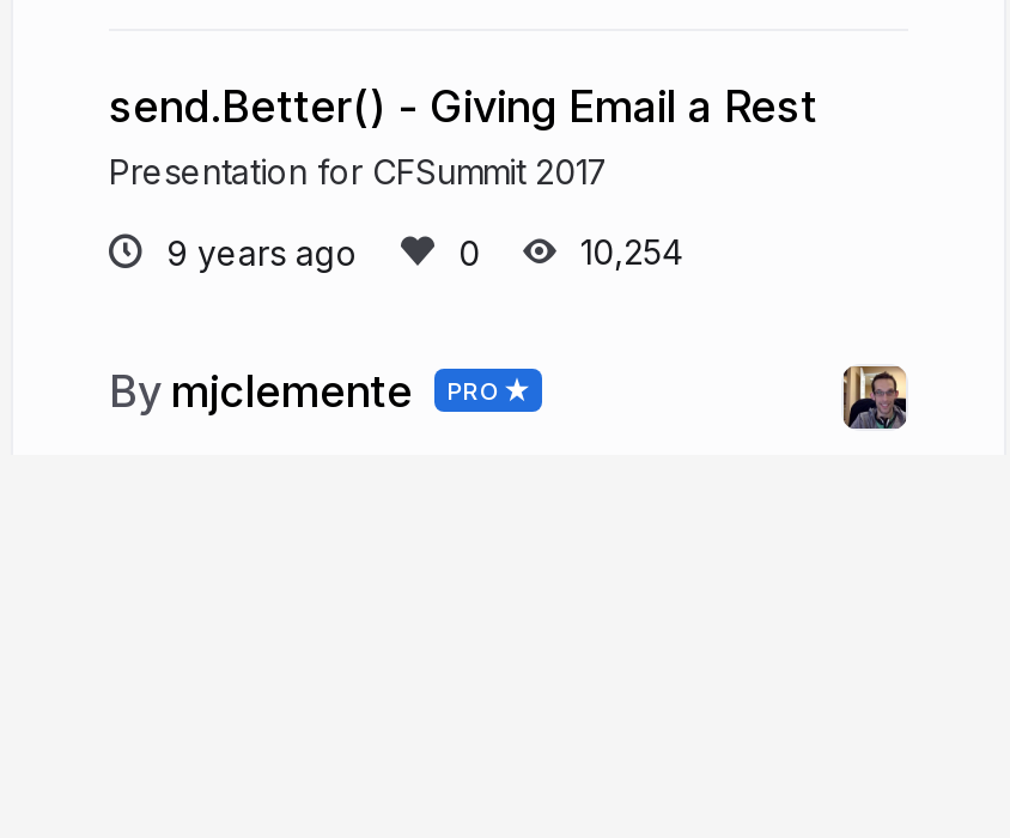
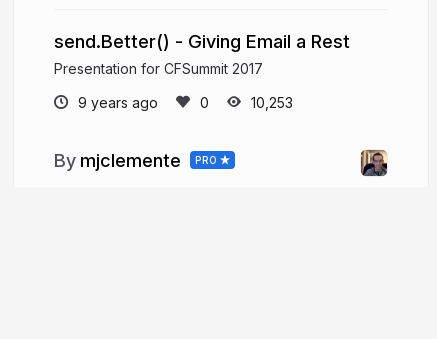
[580,232,683,272] 10,254 -> [251,94,293,111] 10,253

